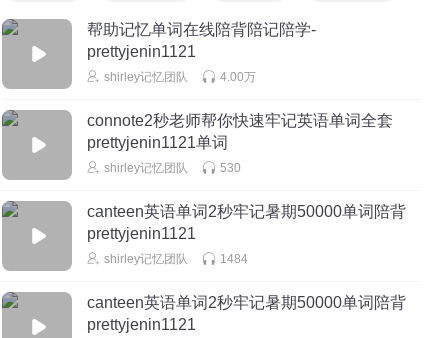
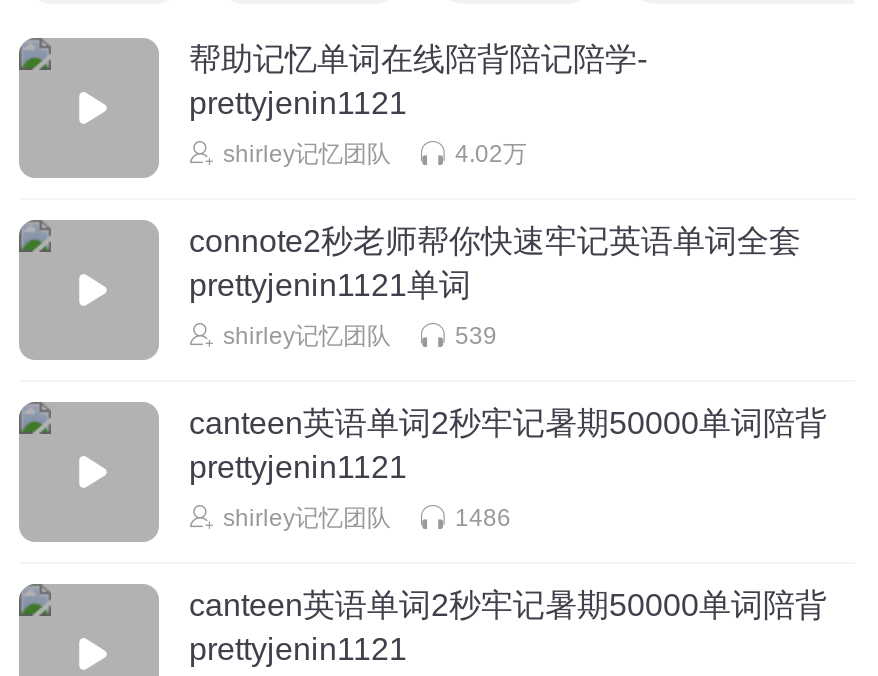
[220,69,256,83] 4.00万 -> [455,139,527,167] 4.02万
[220,160,241,174] 530 -> [455,321,497,349] 539
[220,251,248,265] 1484 -> [455,503,511,531] 1486

